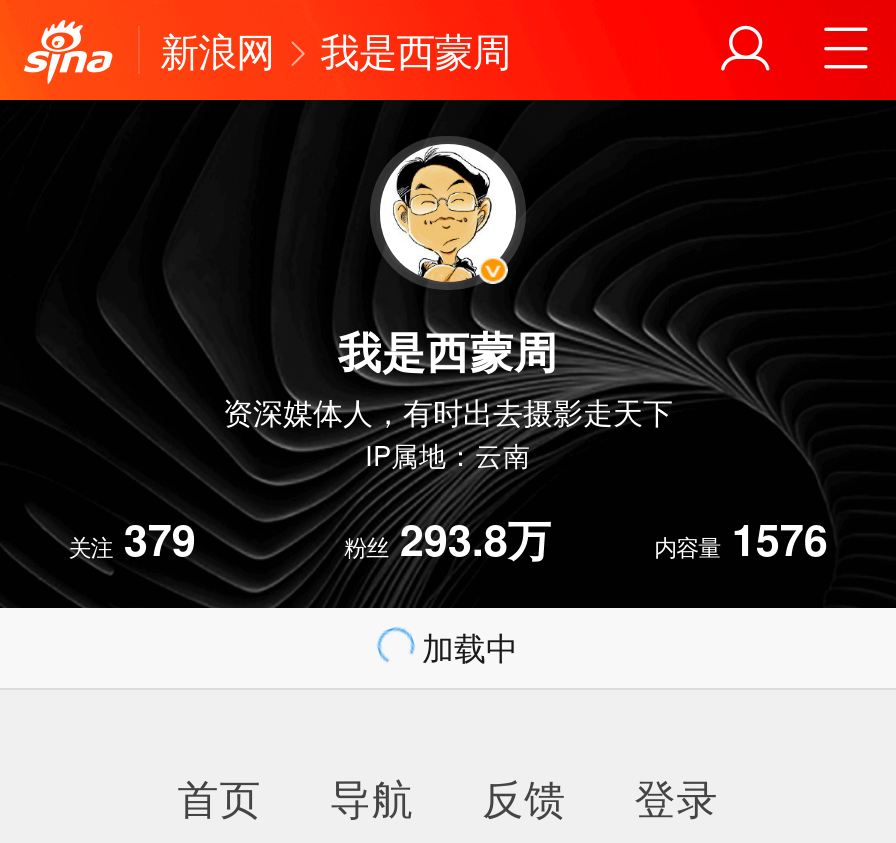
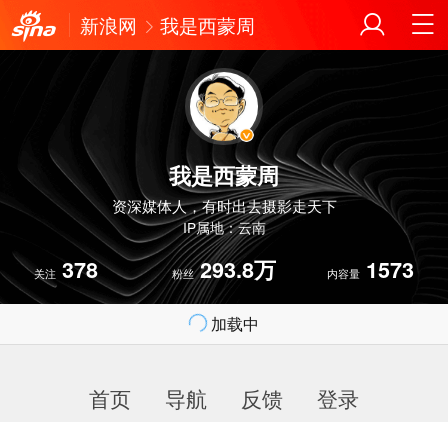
[68,508,196,570] 关注 379 -> [34,254,98,285] 关注 378
[654,508,828,570] 内容量 1576 -> [327,254,414,285] 内容量 1573

